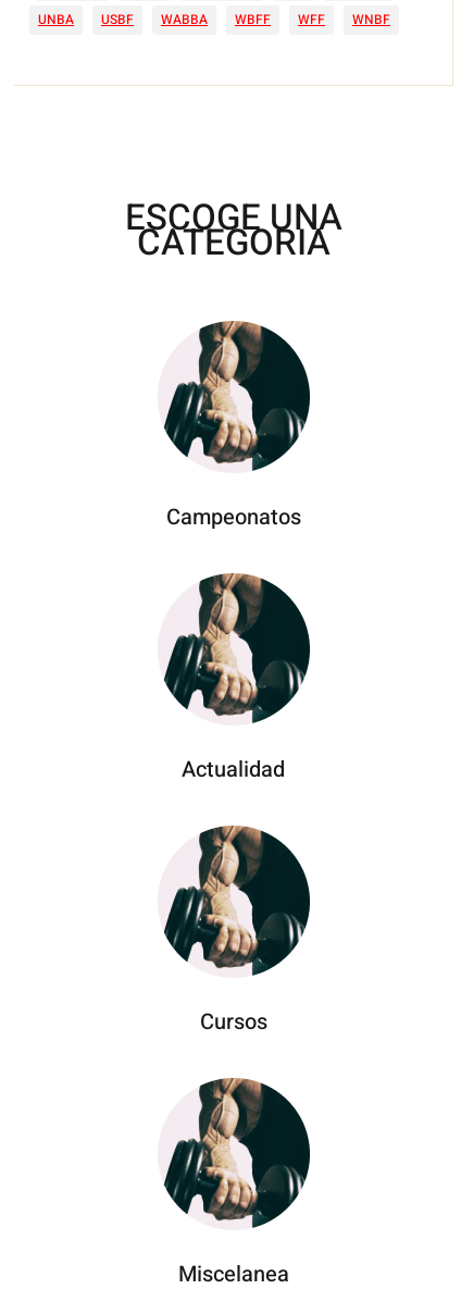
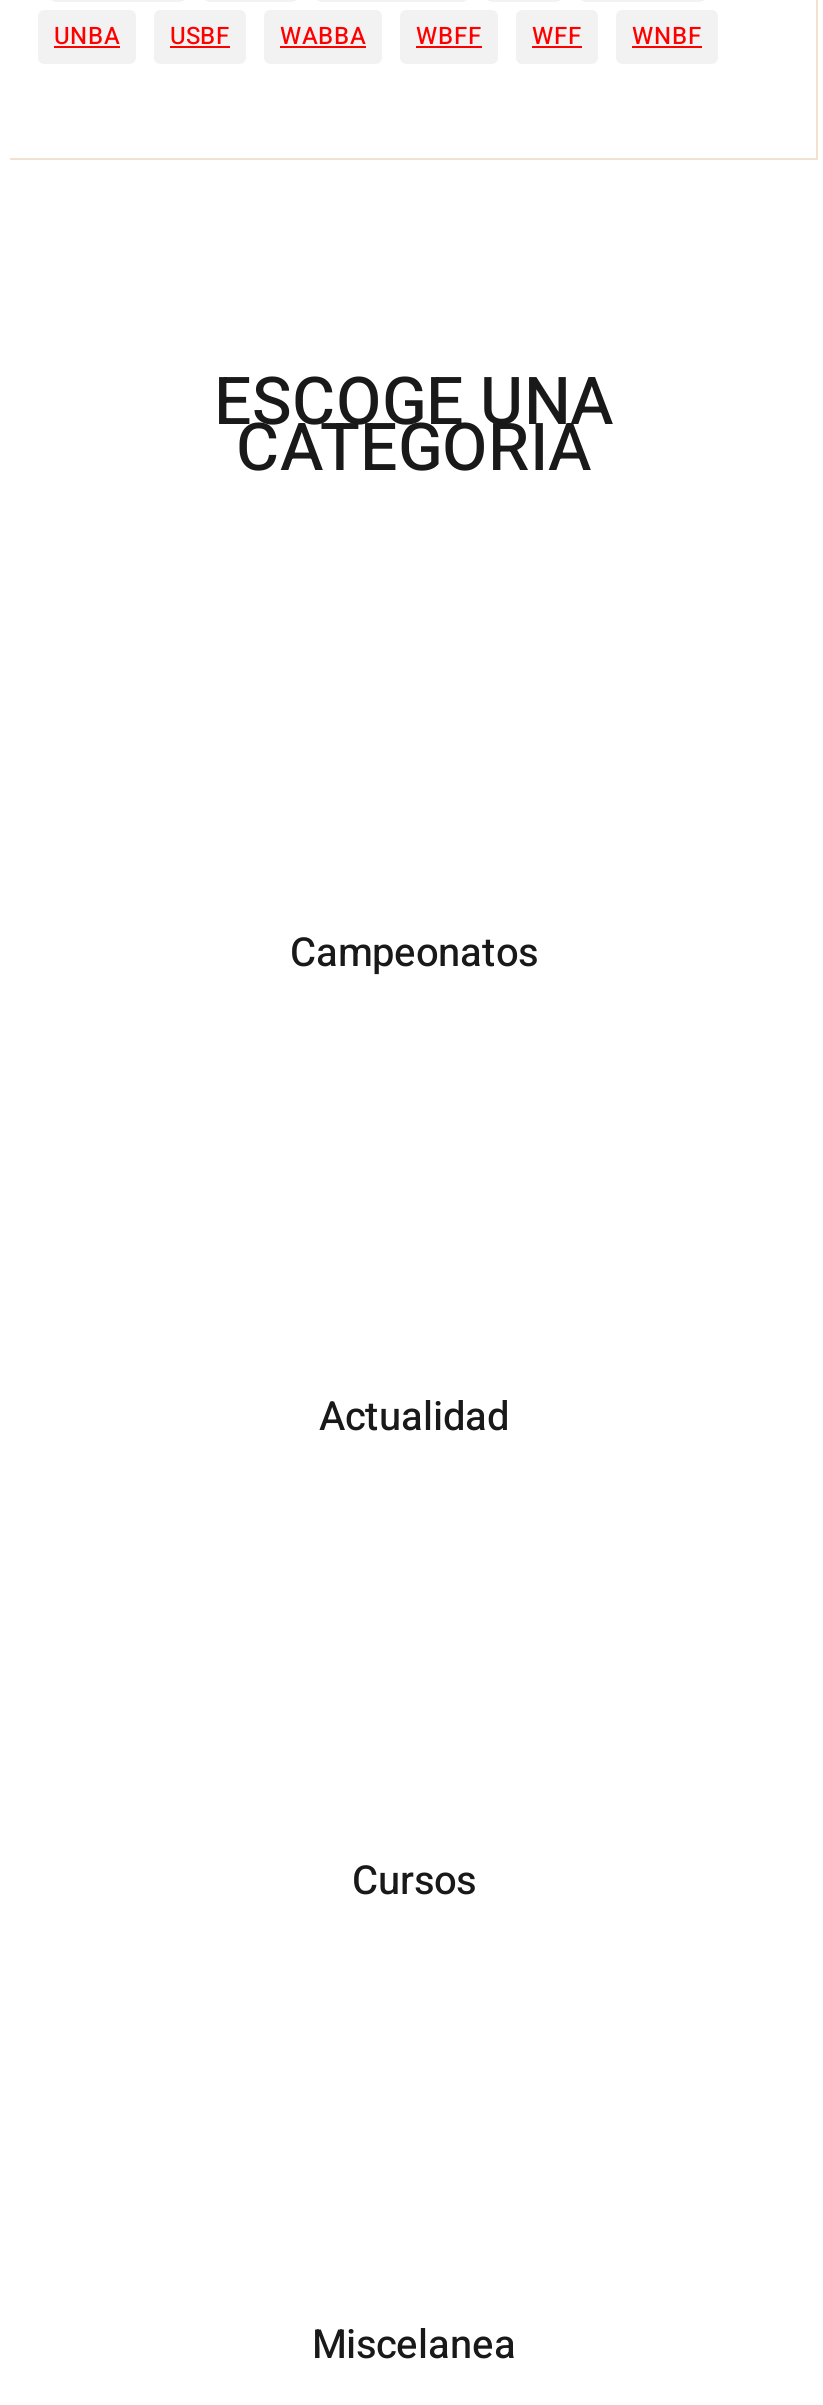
[163,320,311,472] [image] -> none
[163,572,311,724] [image] -> none
[163,825,311,977] [image] -> none
[163,1077,311,1229] [image] -> none

